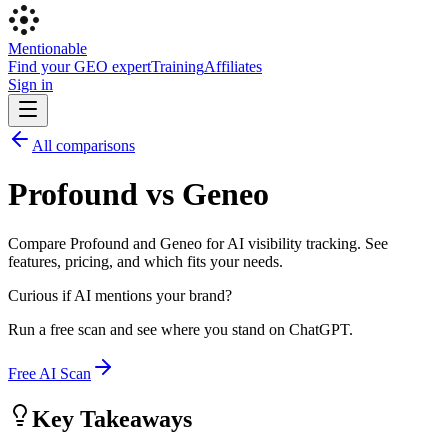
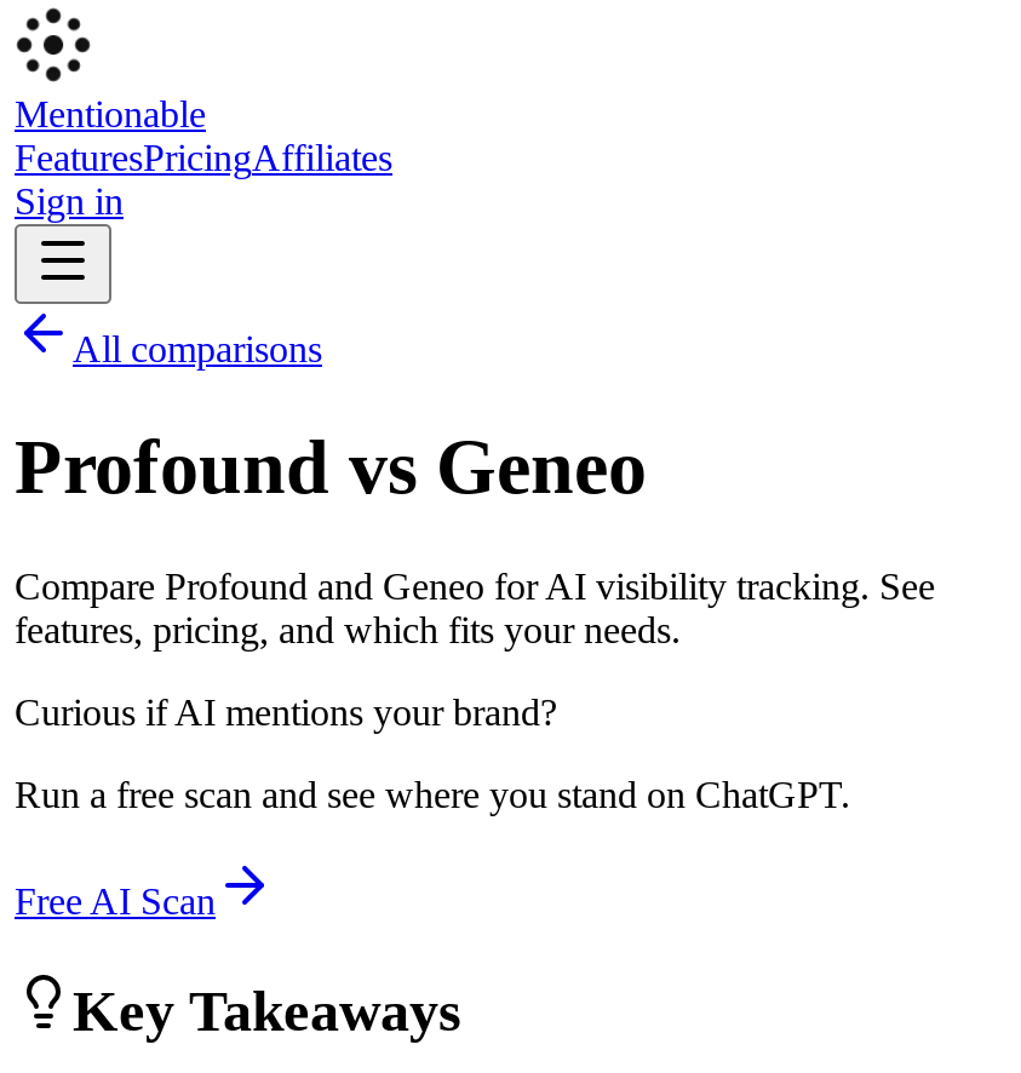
[8,58,262,75] Find your GEO expertTrainingAffiliates -> [15,137,392,178] FeaturesPricingAffiliates

